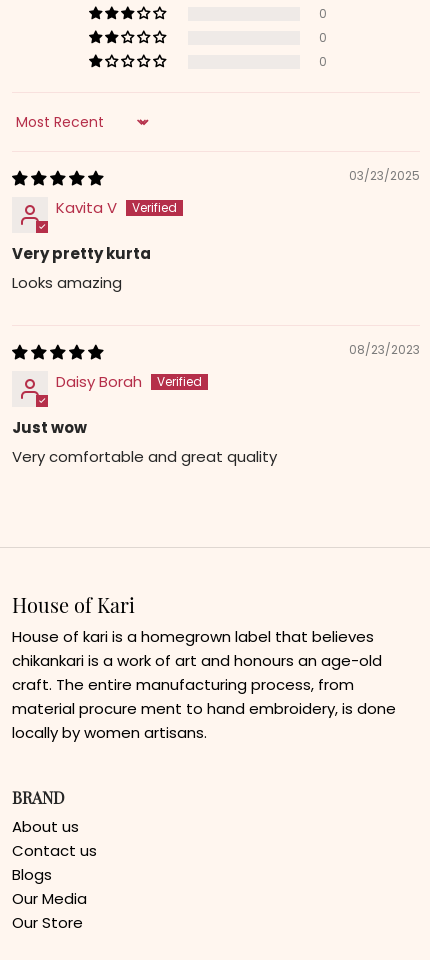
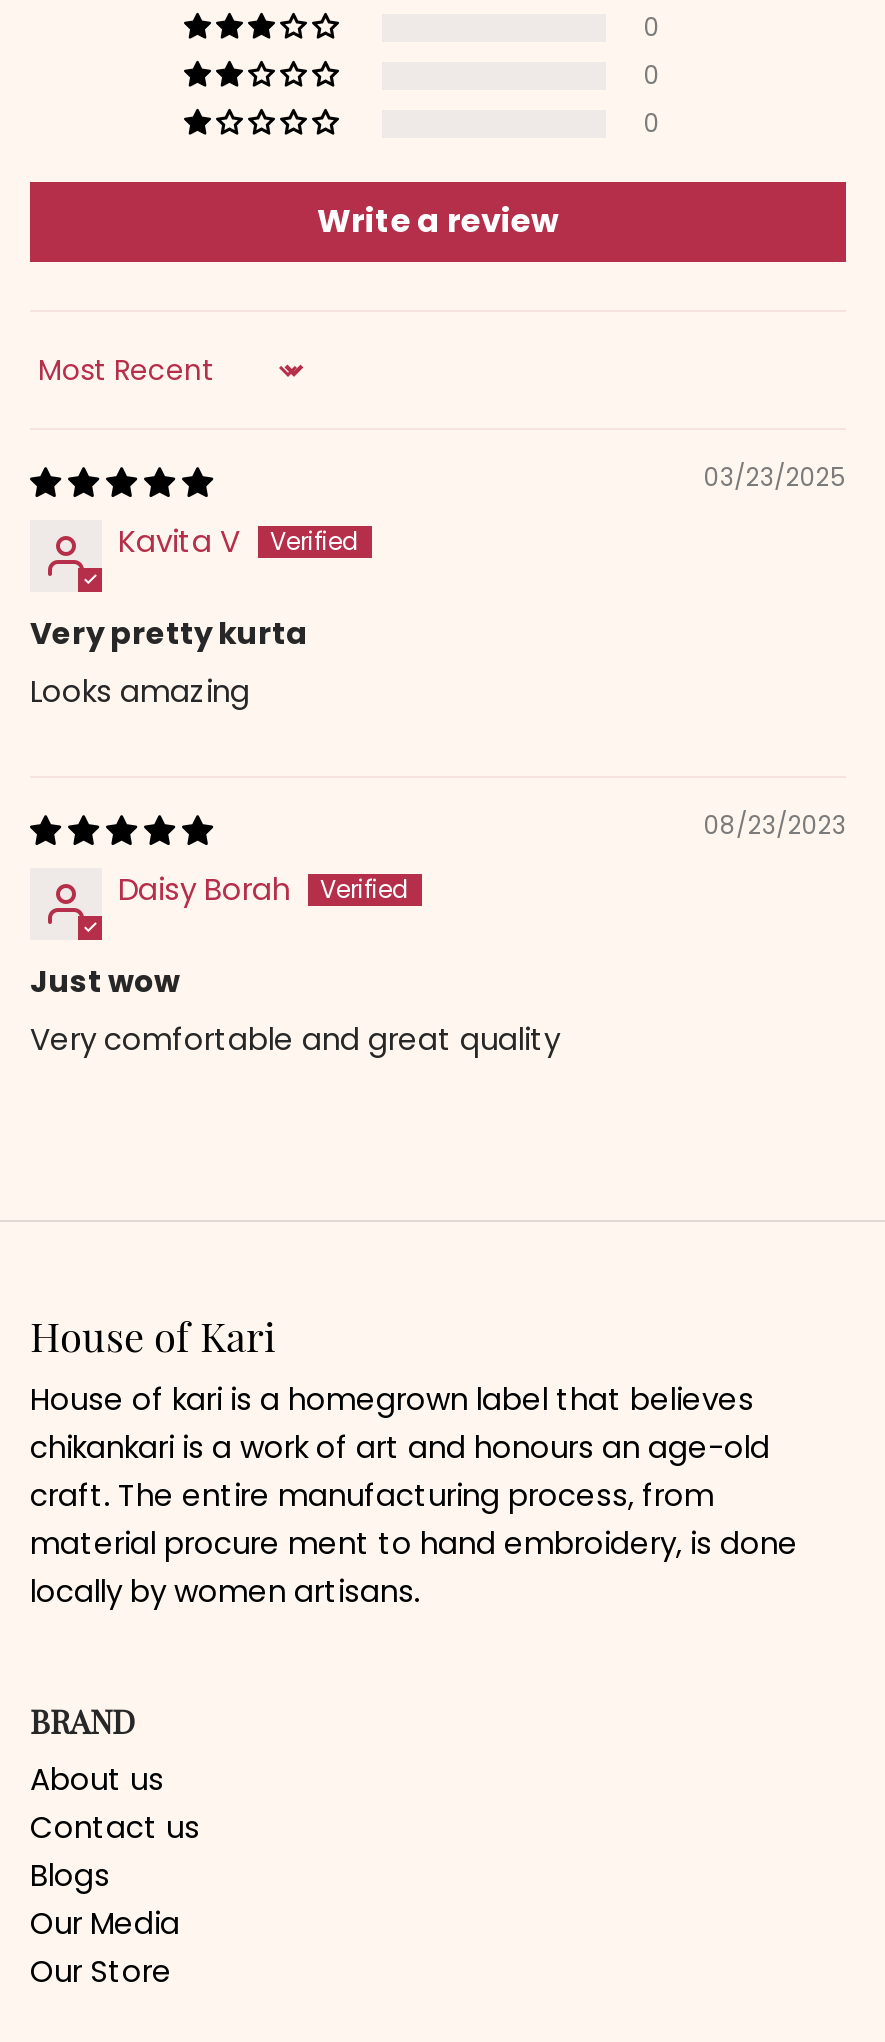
none -> [317,199,559,245] Write a review

